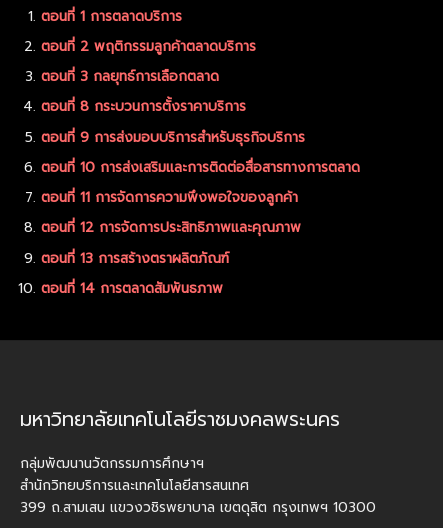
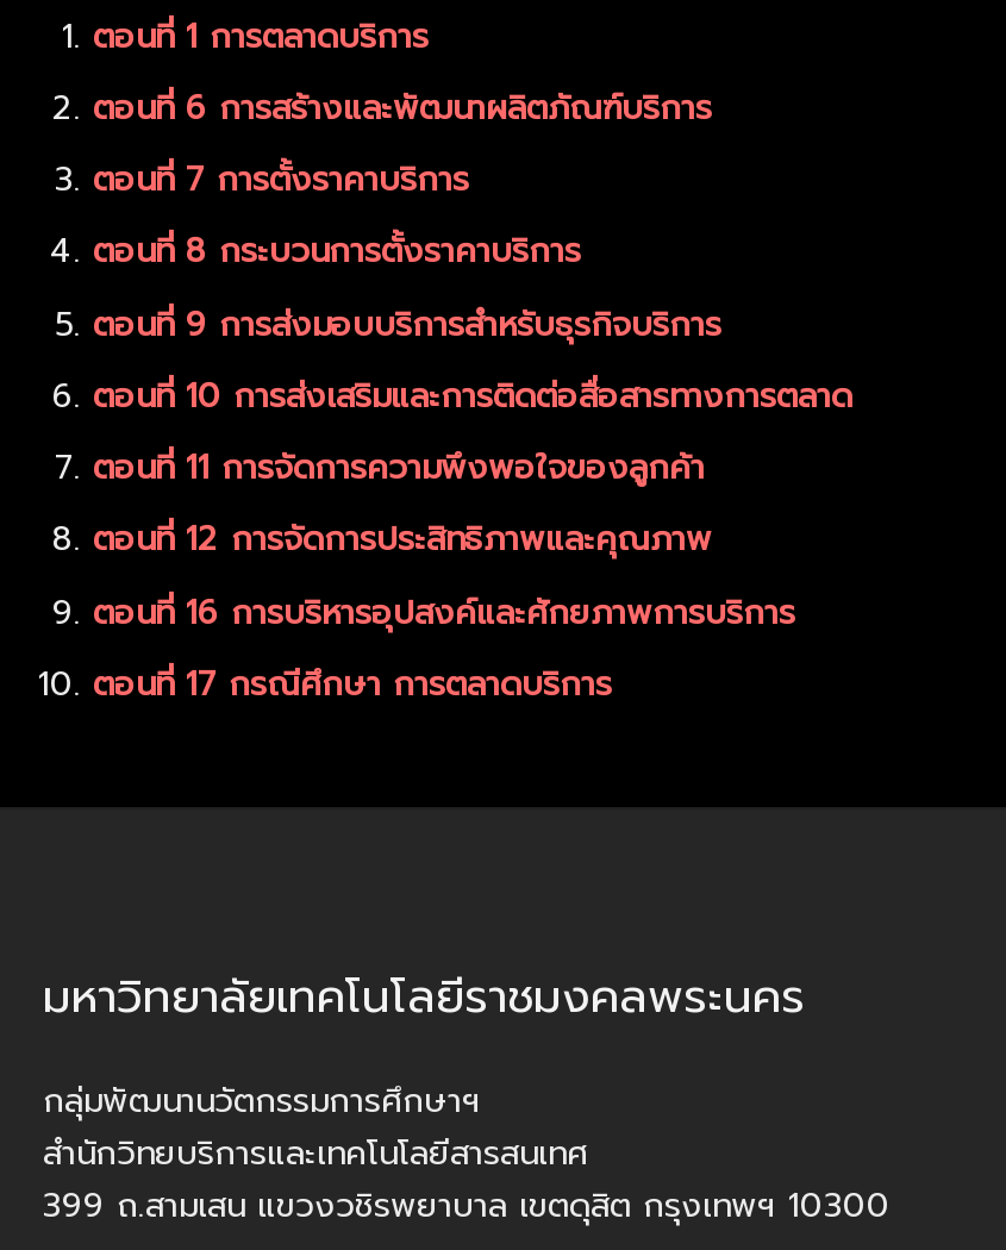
[41,36,256,87] ตอนที่ 2 พฤติกรรมลูกค้าตลาดบริการ | ตอนที่ 3 กลยุทธ์การเลือกตลาด -> [93,83,712,205] ตอนที่ 6 การสร้างและพัฒนาผลิตภัณฑ์บริการ | ตอนที่ 7 การตั้งราคาบริการ
[41,248,229,299] ตอนที่ 13 การสร้างตราผลิตภัณฑ์ | ตอนที่ 14 การตลาดสัมพันธภาพ -> [93,587,795,709] ตอนที่ 16 การบริหารอุปสงค์และศักยภาพการบริการ | ตอนที่ 17 กรณีศึกษา การตลาดบริการ

